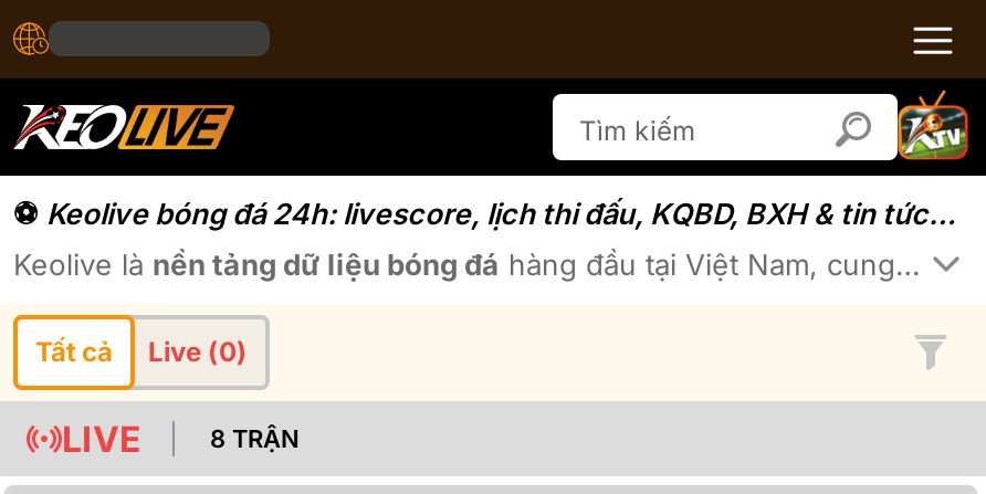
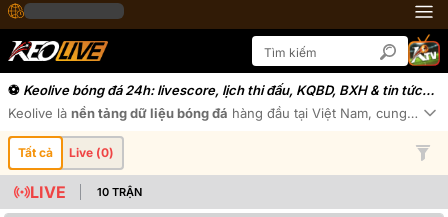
[210,423,298,454] 8 TRẬN -> [97,185,142,199] 10 TRẬN

